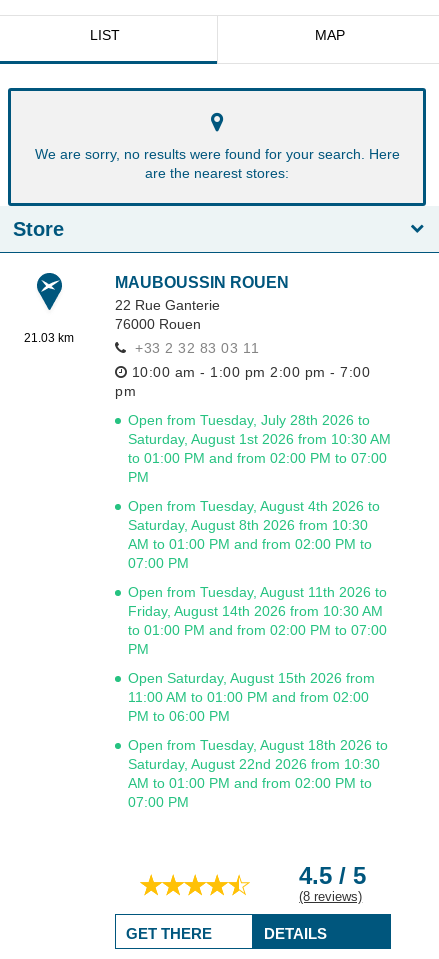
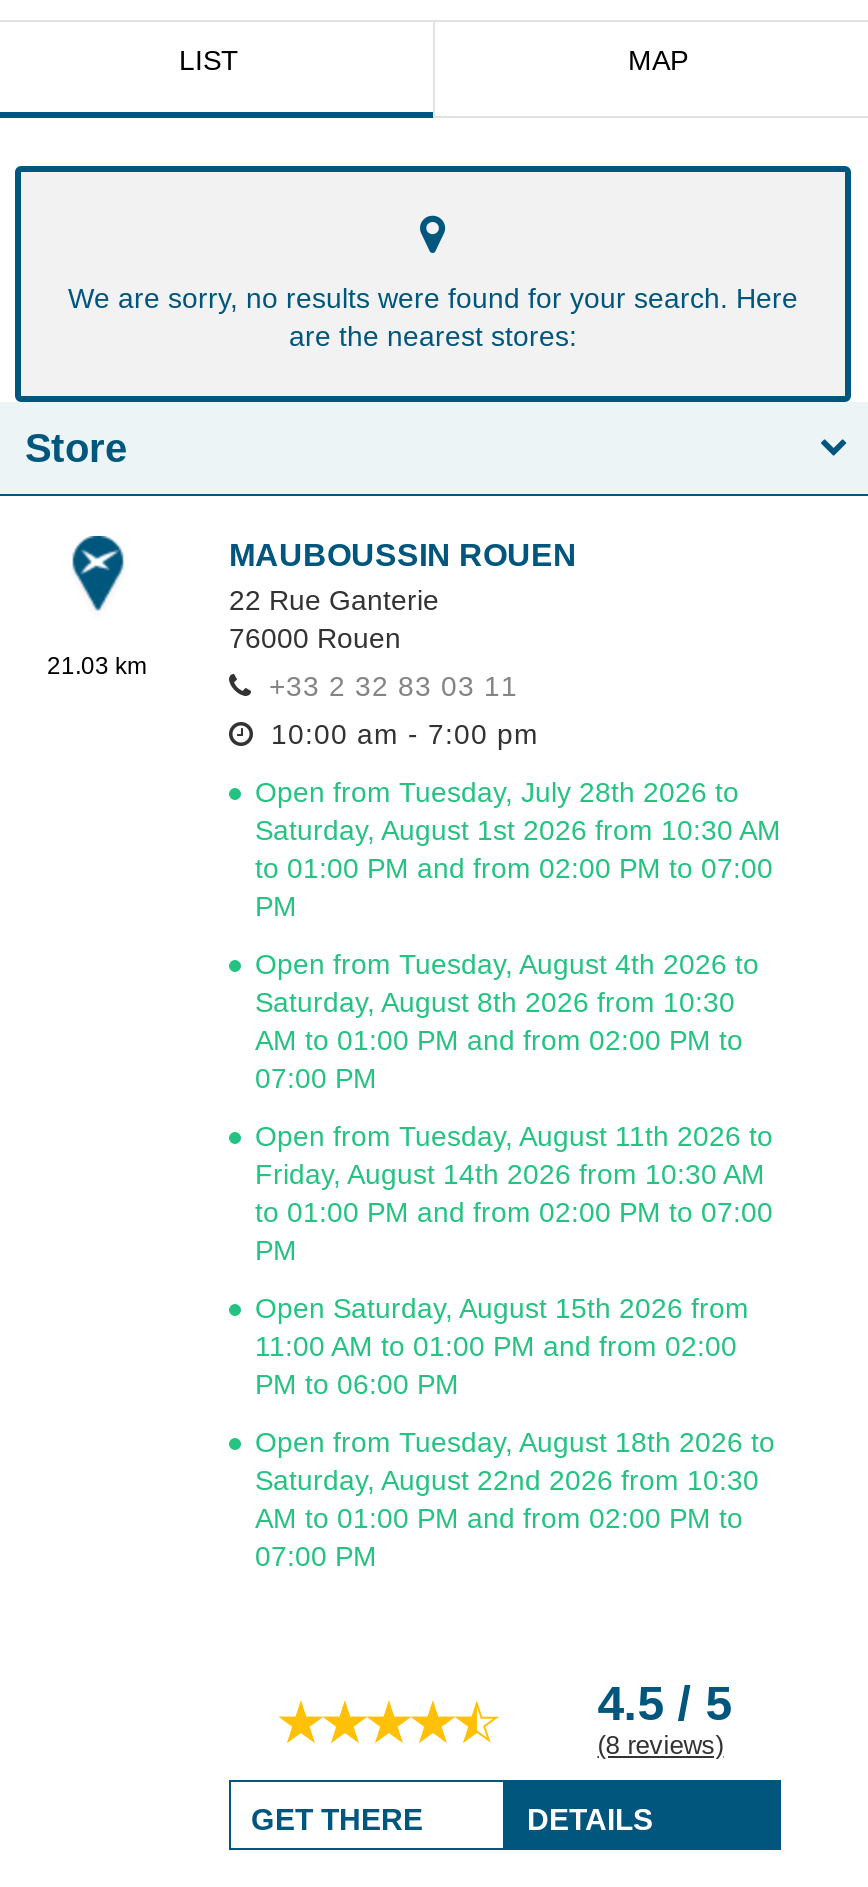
[115,364,370,399] 10:00 am - 1:00 pm 2:00 pm - 7:00 | pm -> [262,718,539,750] 10:00 am - 7:00 pm

